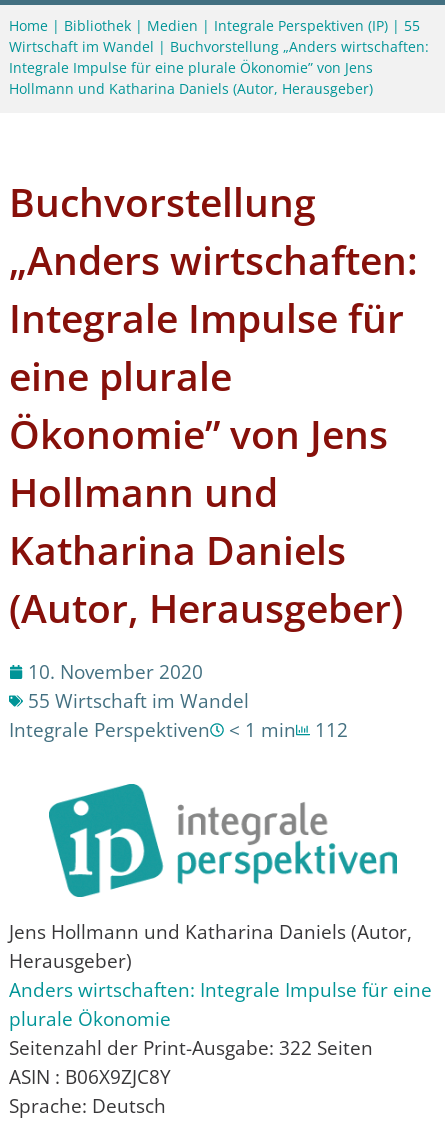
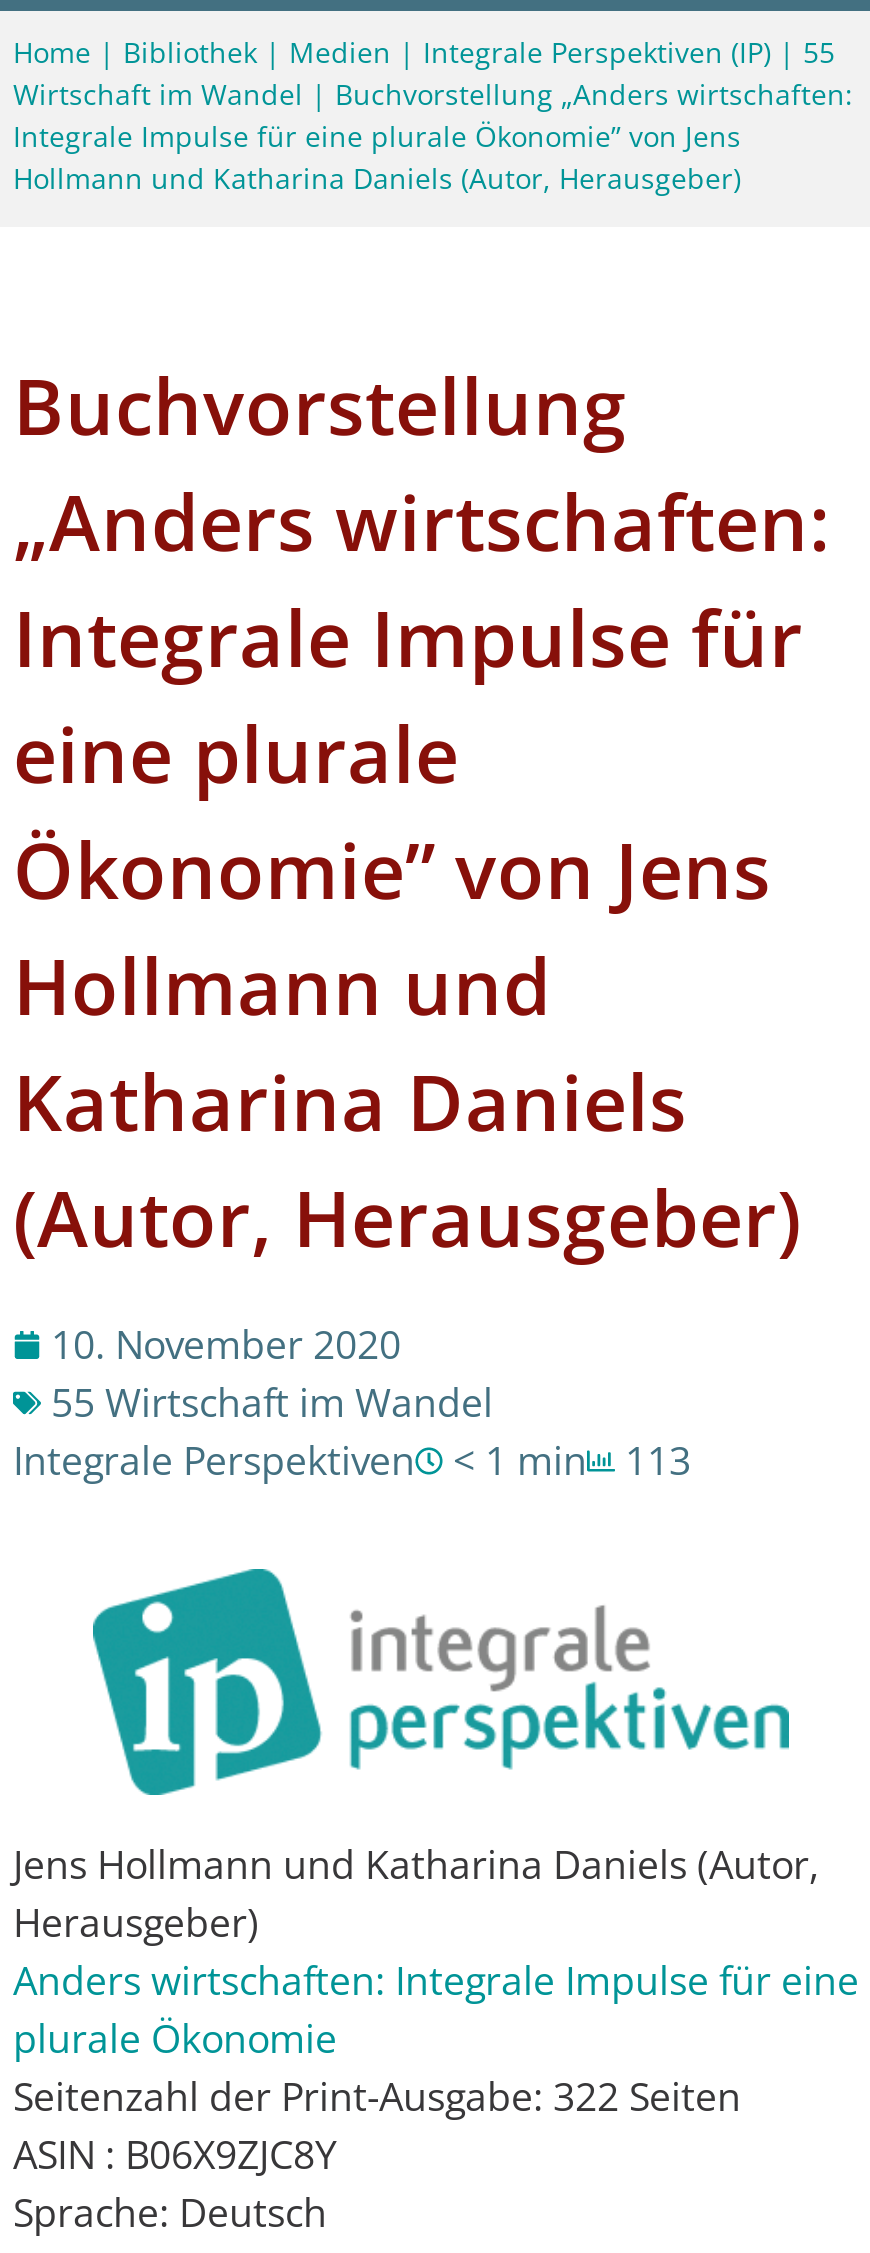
[9,716,348,743] Integrale Perspektiven < 1 min 112 -> [13,1434,691,1488] Integrale Perspektiven < 1 min 113

